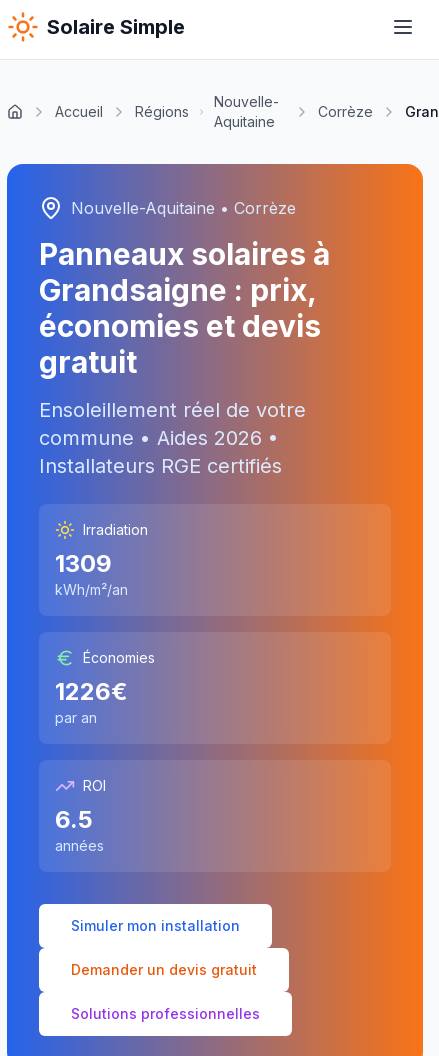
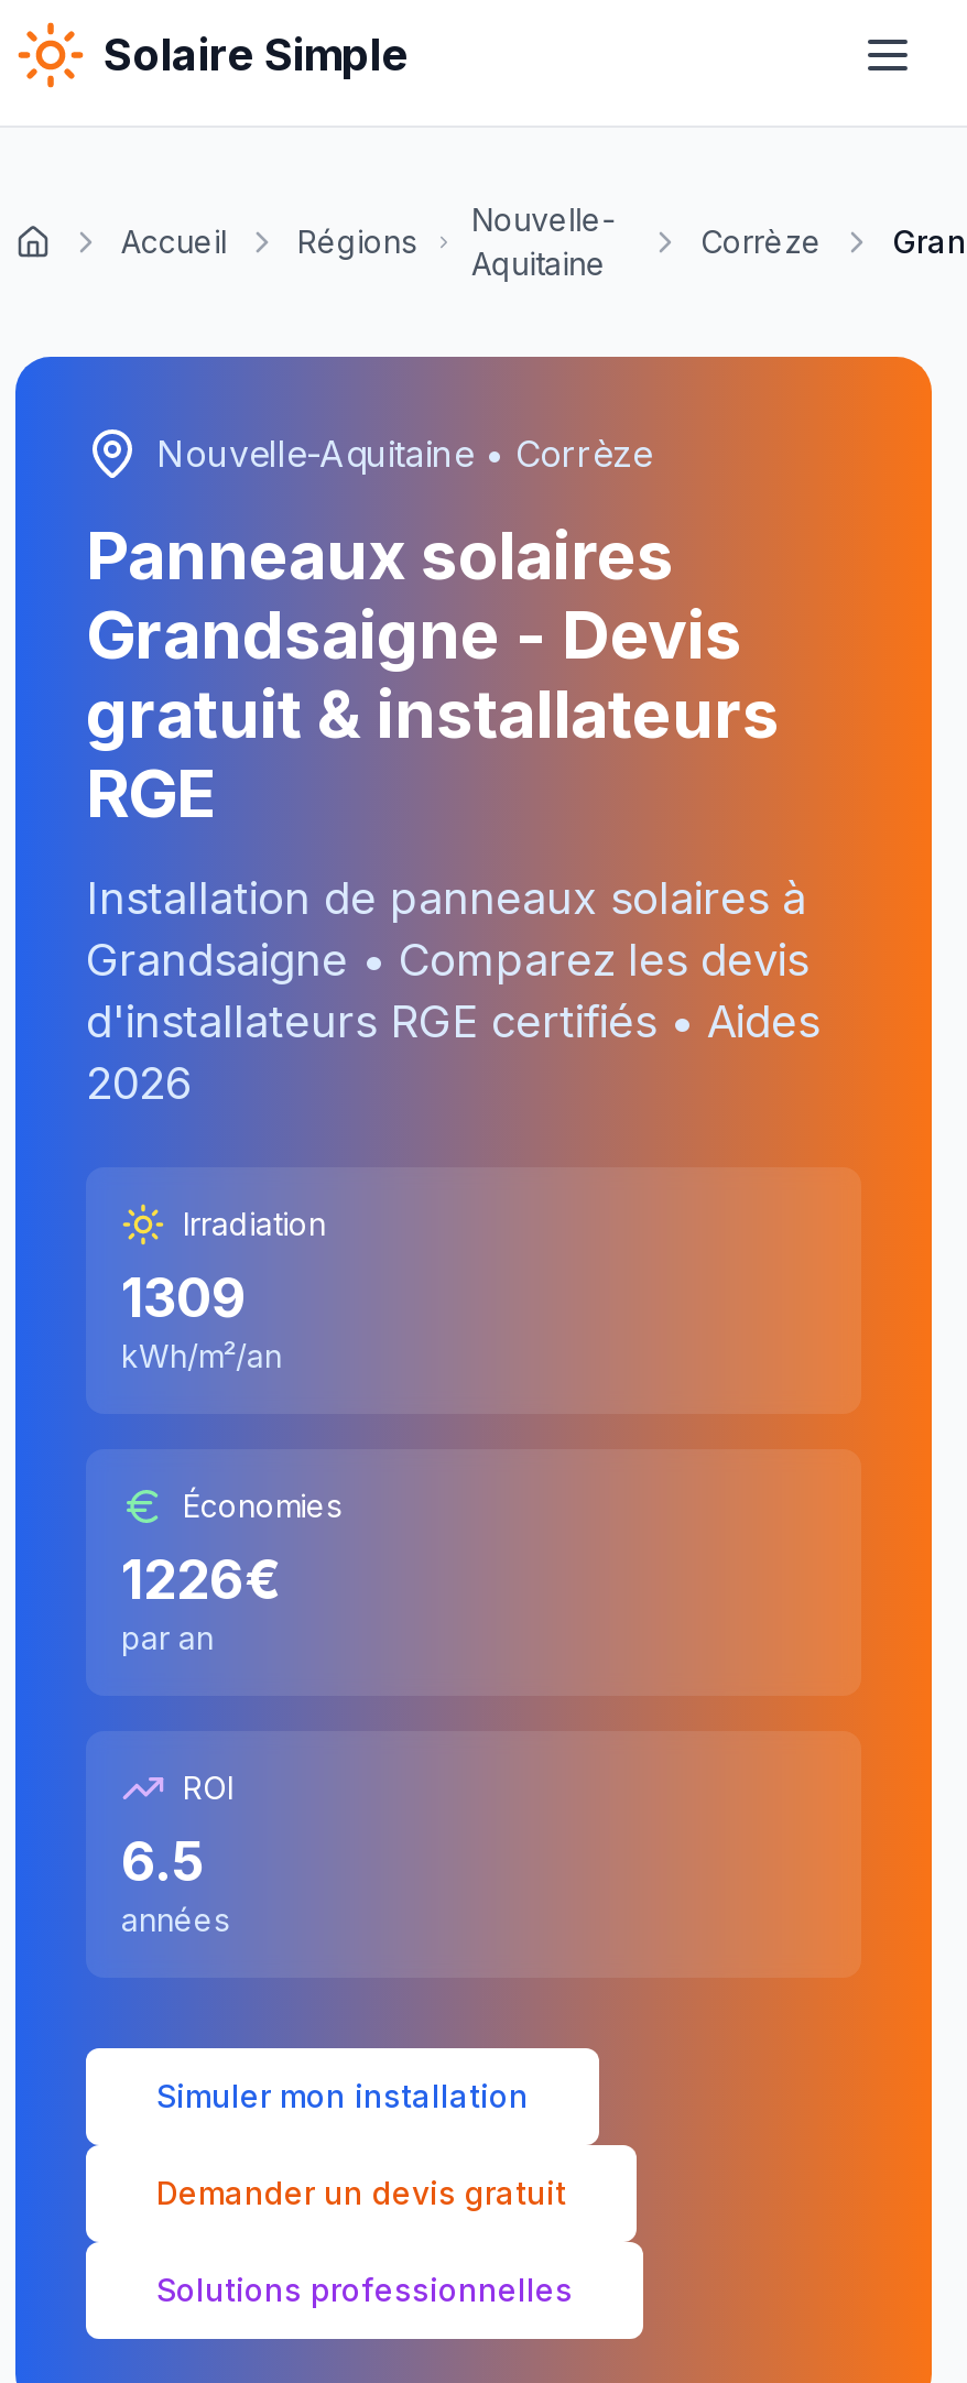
[39,236,330,380] Panneaux solaires à | Grandsaigne: prix, | économies et devis | gratuit -> [86,515,780,833] Panneaux solaires | Grandsaigne - Devis | gratuit & installateurs | RGE
[39,398,306,478] Ensoleillement réel de votre | commune • Aides 2026 • | Installateurs RGE certifiés -> [86,872,819,1110] Installation de panneaux solaires à | Grandsaigne • Comparez les devis | d'installateurs RGE certifiés • Aides | 2026

